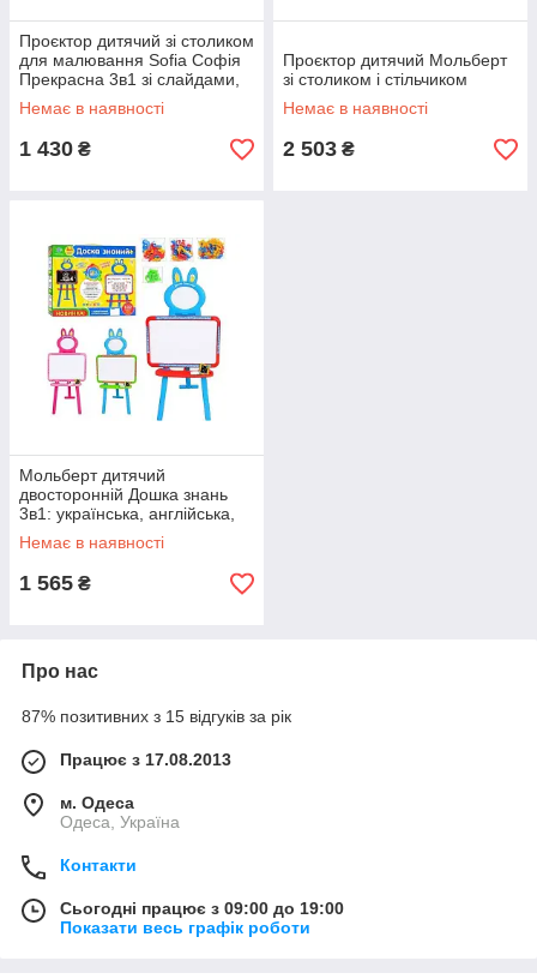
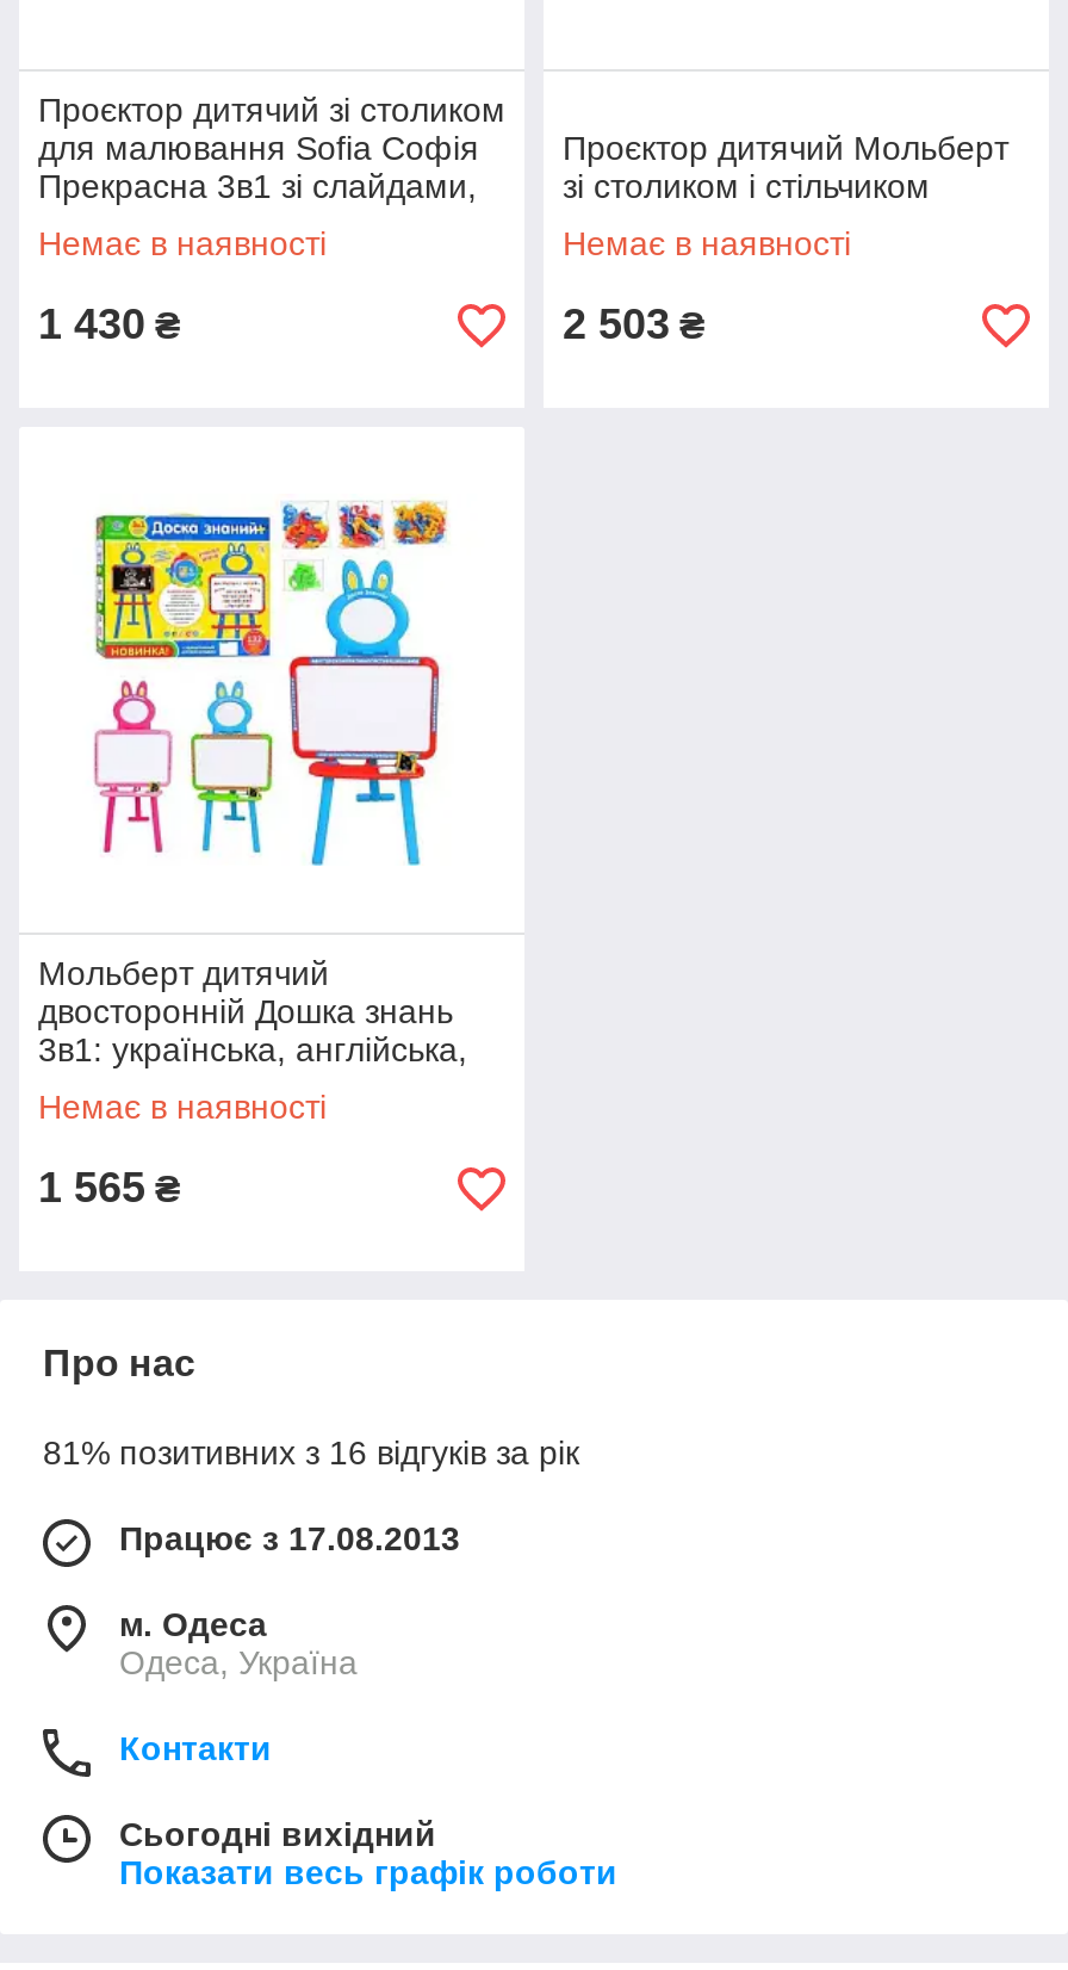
[22,707,291,726] 87% позитивних з 15 відгуків за рік -> [43,1433,579,1472] 81% позитивних з 16 відгуків за рік
[60,899,344,918] Сьогодні працює з 09:00 до 19:00 -> [119,1815,436,1853] Сьогодні вихідний

